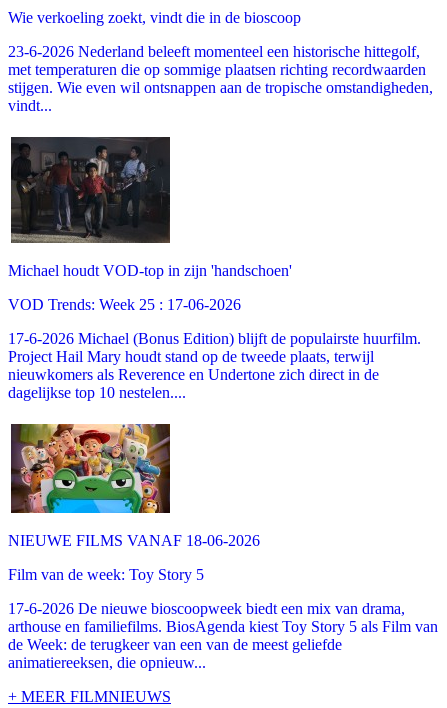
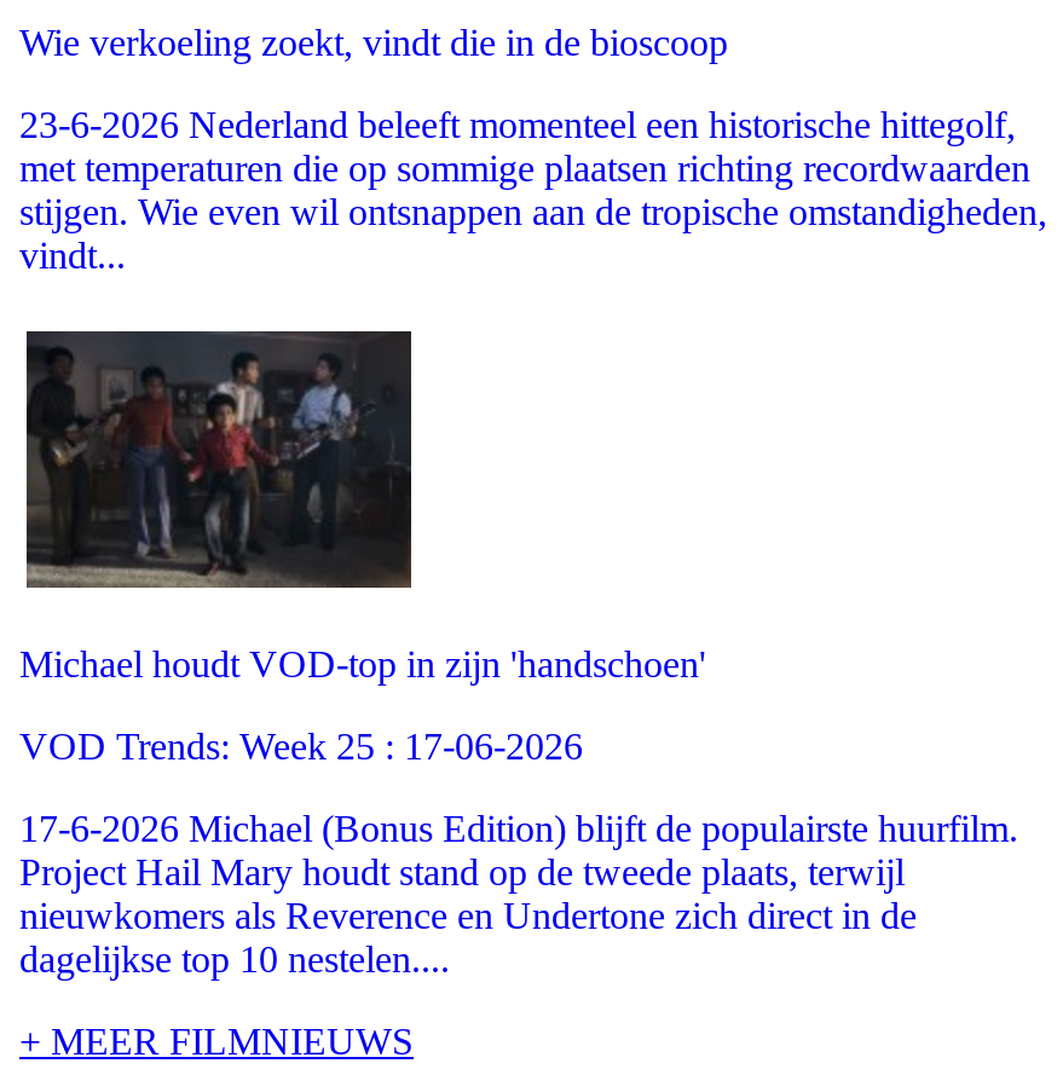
[8,418,438,671] [image] | NIEUWE FILMS VANAF 18-06-2026 | Film van de week: Toy Story 5 | 17-6-2026 De nieuwe bioscoopweek biedt een mix van drama, | arthouse en familiefilms. BiosAgenda kiest Toy Story 5 als Film van | de Week: de terugkeer van een van de meest geliefde | animatiereeksen, die opnieuw... -> none

